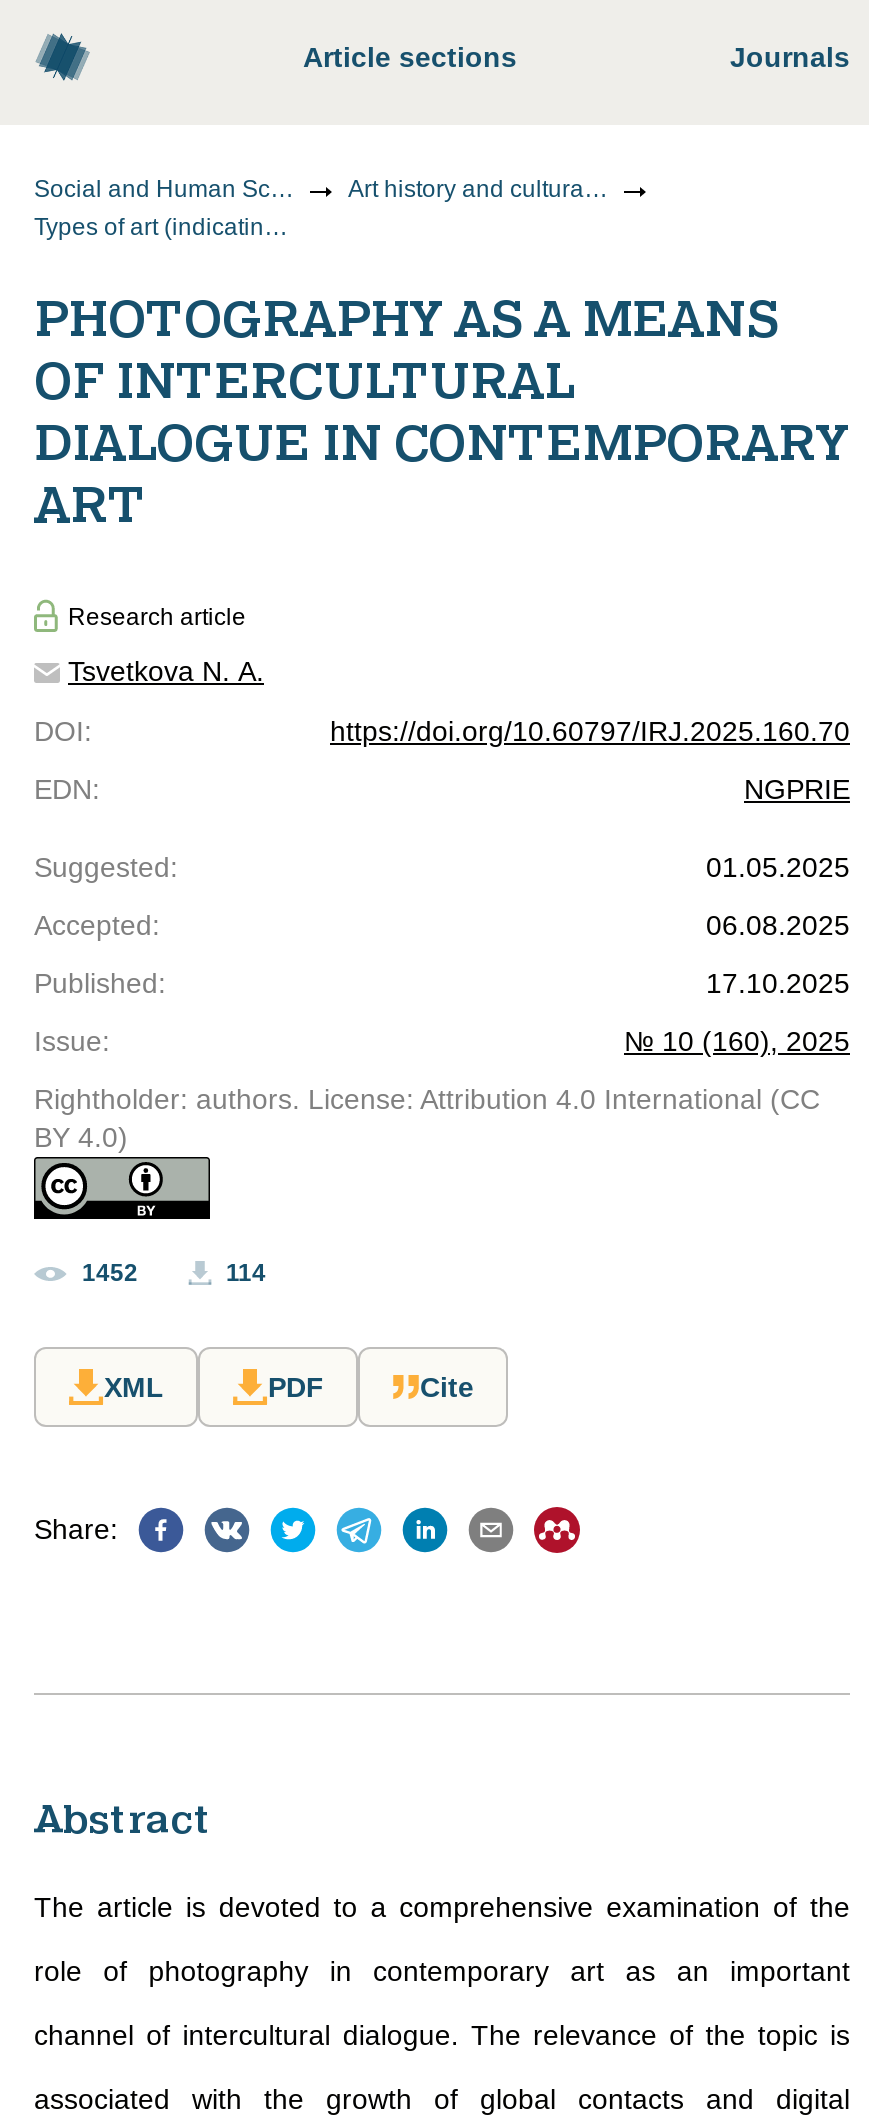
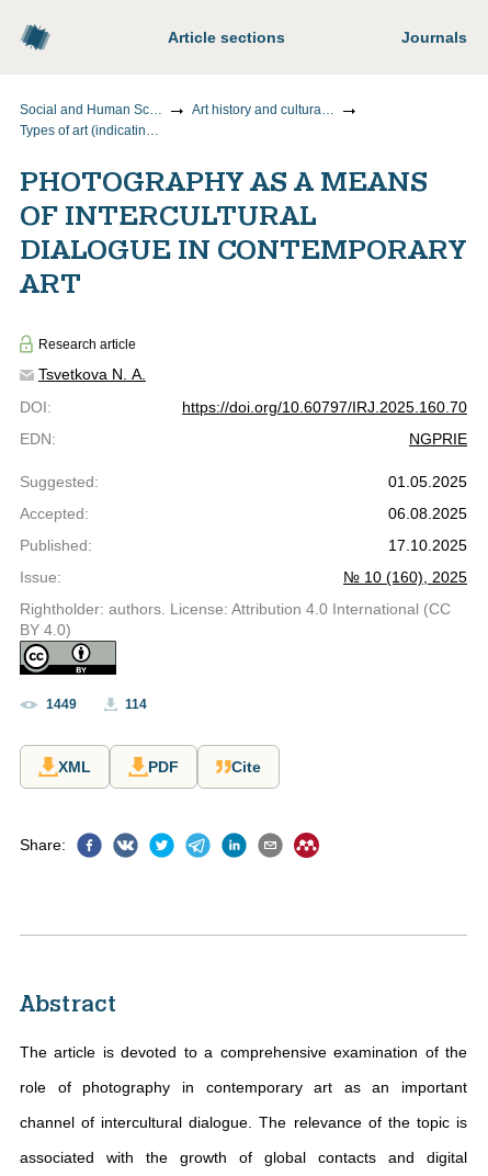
[82,1259,138,1287] 1452 -> [46,697,77,712] 1449

